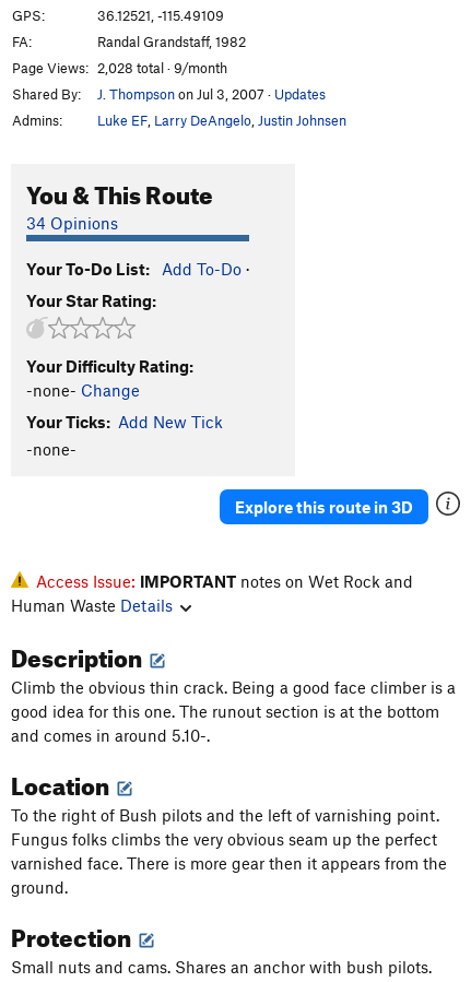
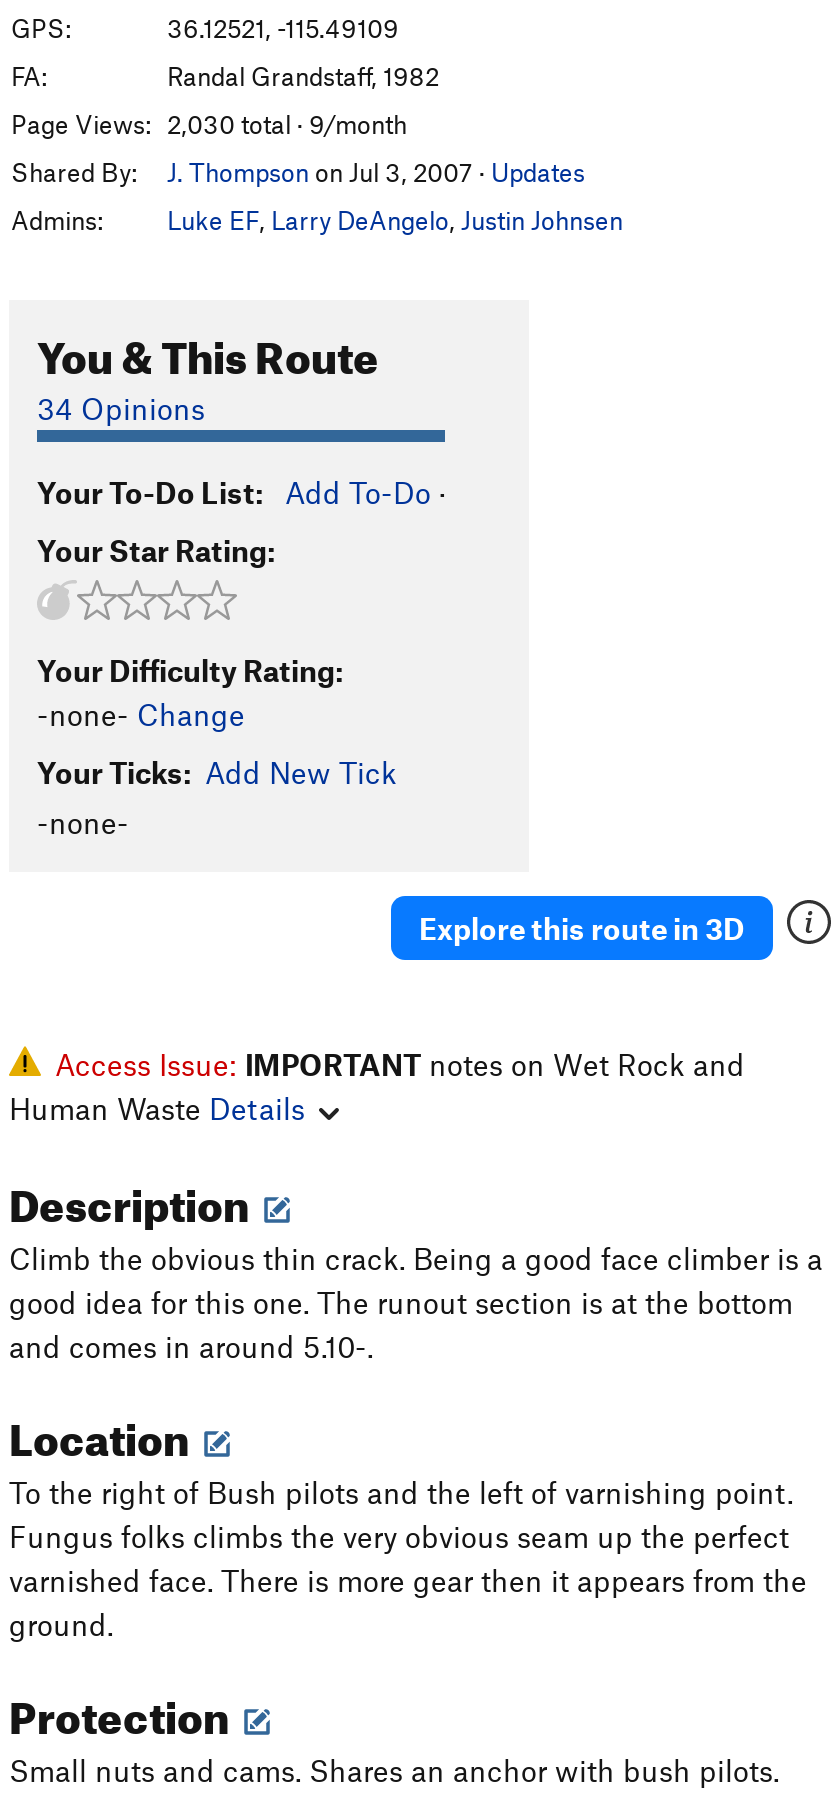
[12,59,227,76] Page Views: 2,028 total · 9/month -> [11,108,407,140] Page Views: 2,030 total · 9/month

